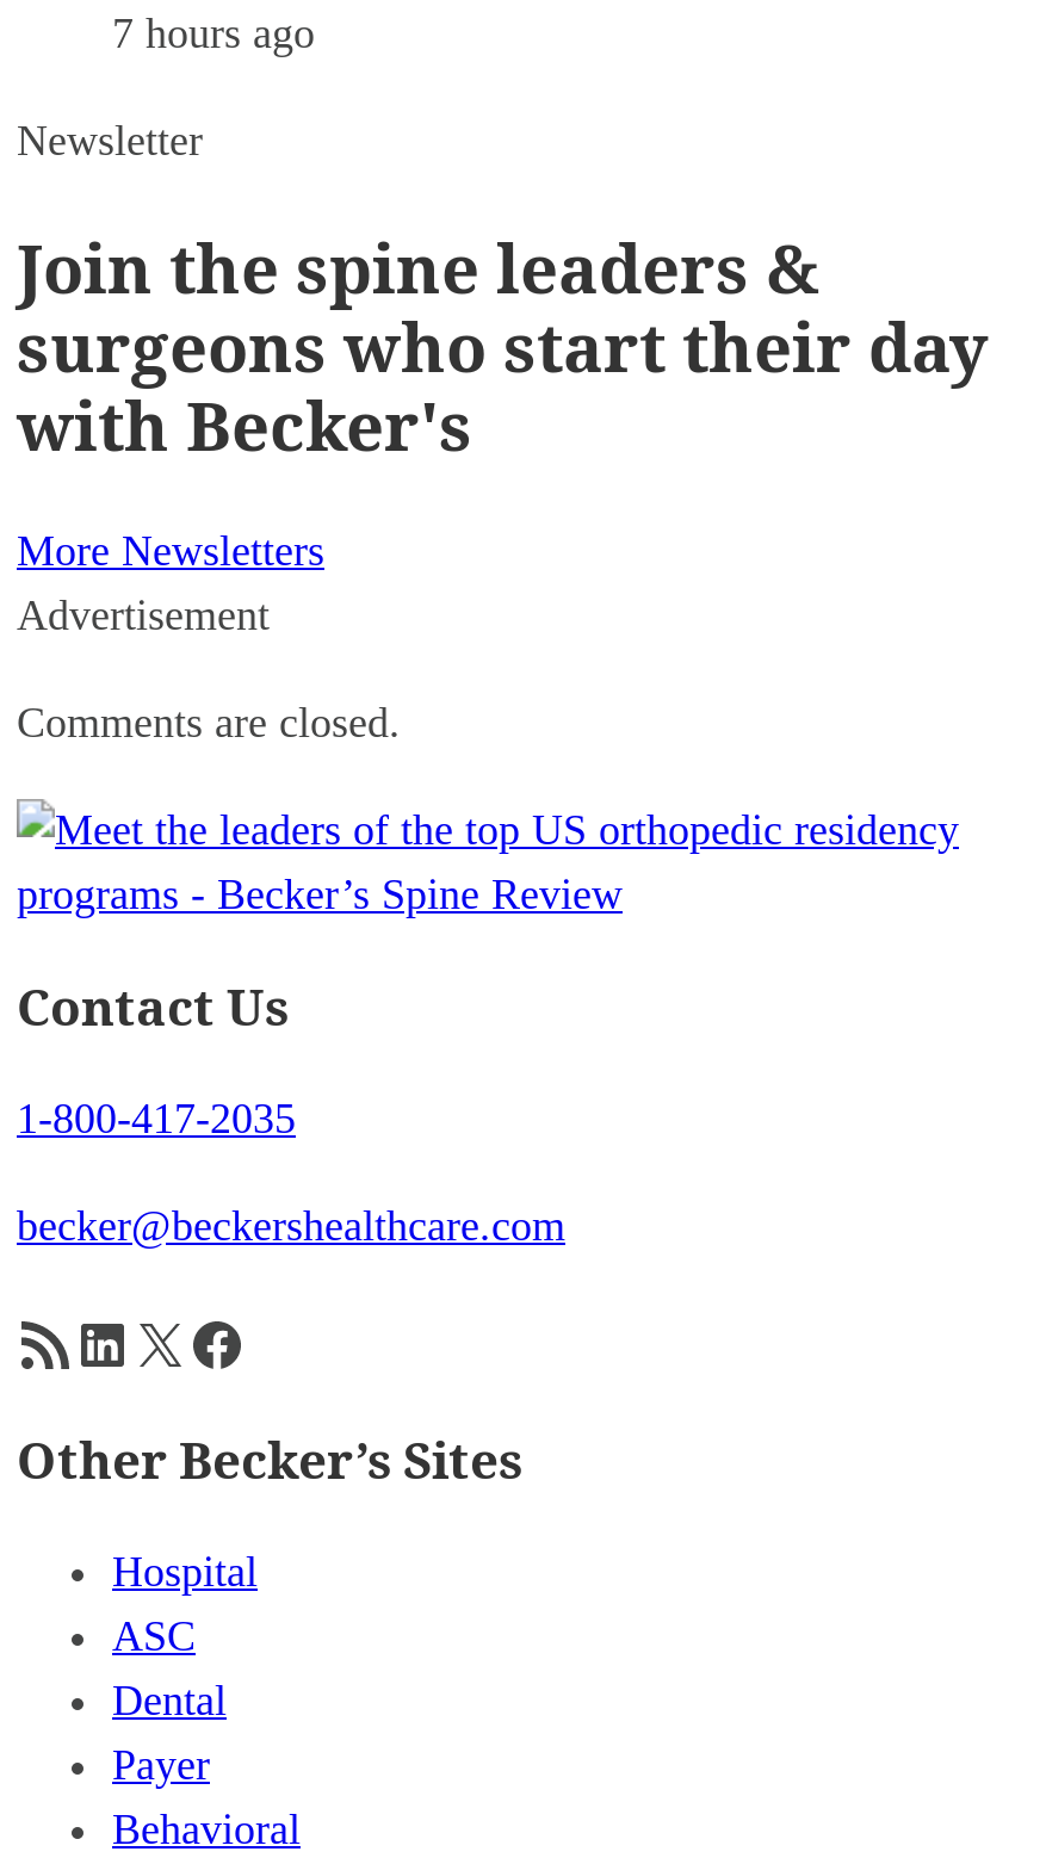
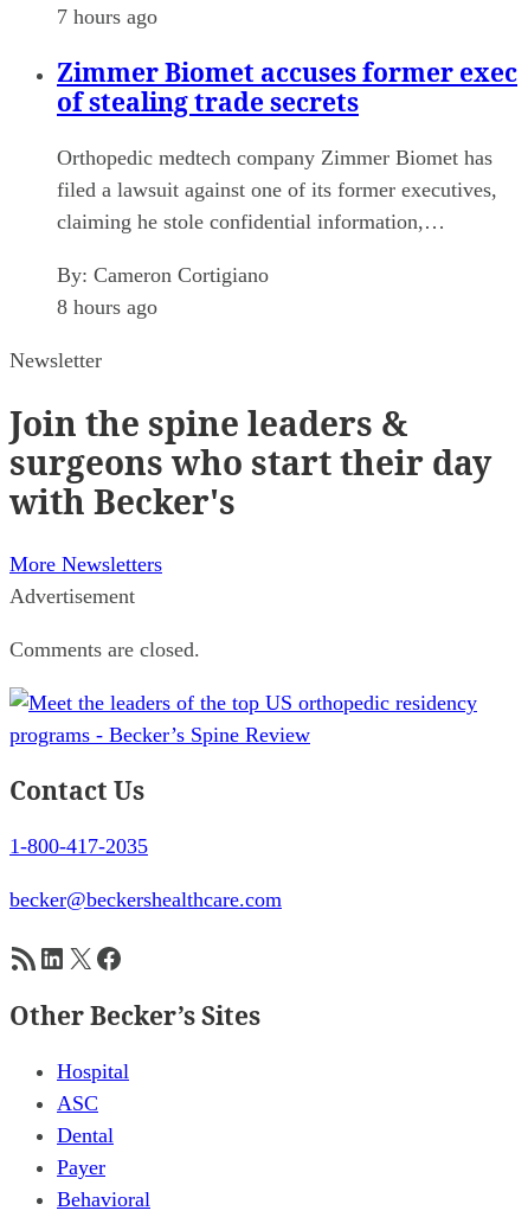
none -> [57,55,517,318] Zimmer Biomet accuses former exec | of stealing trade secrets | Orthopedic medtech company Zimmer Biomet has | filed a lawsuit against one of its former executives, | claiming he stole confidential information,… | By: Cameron Cortigiano | 8 hours ago

